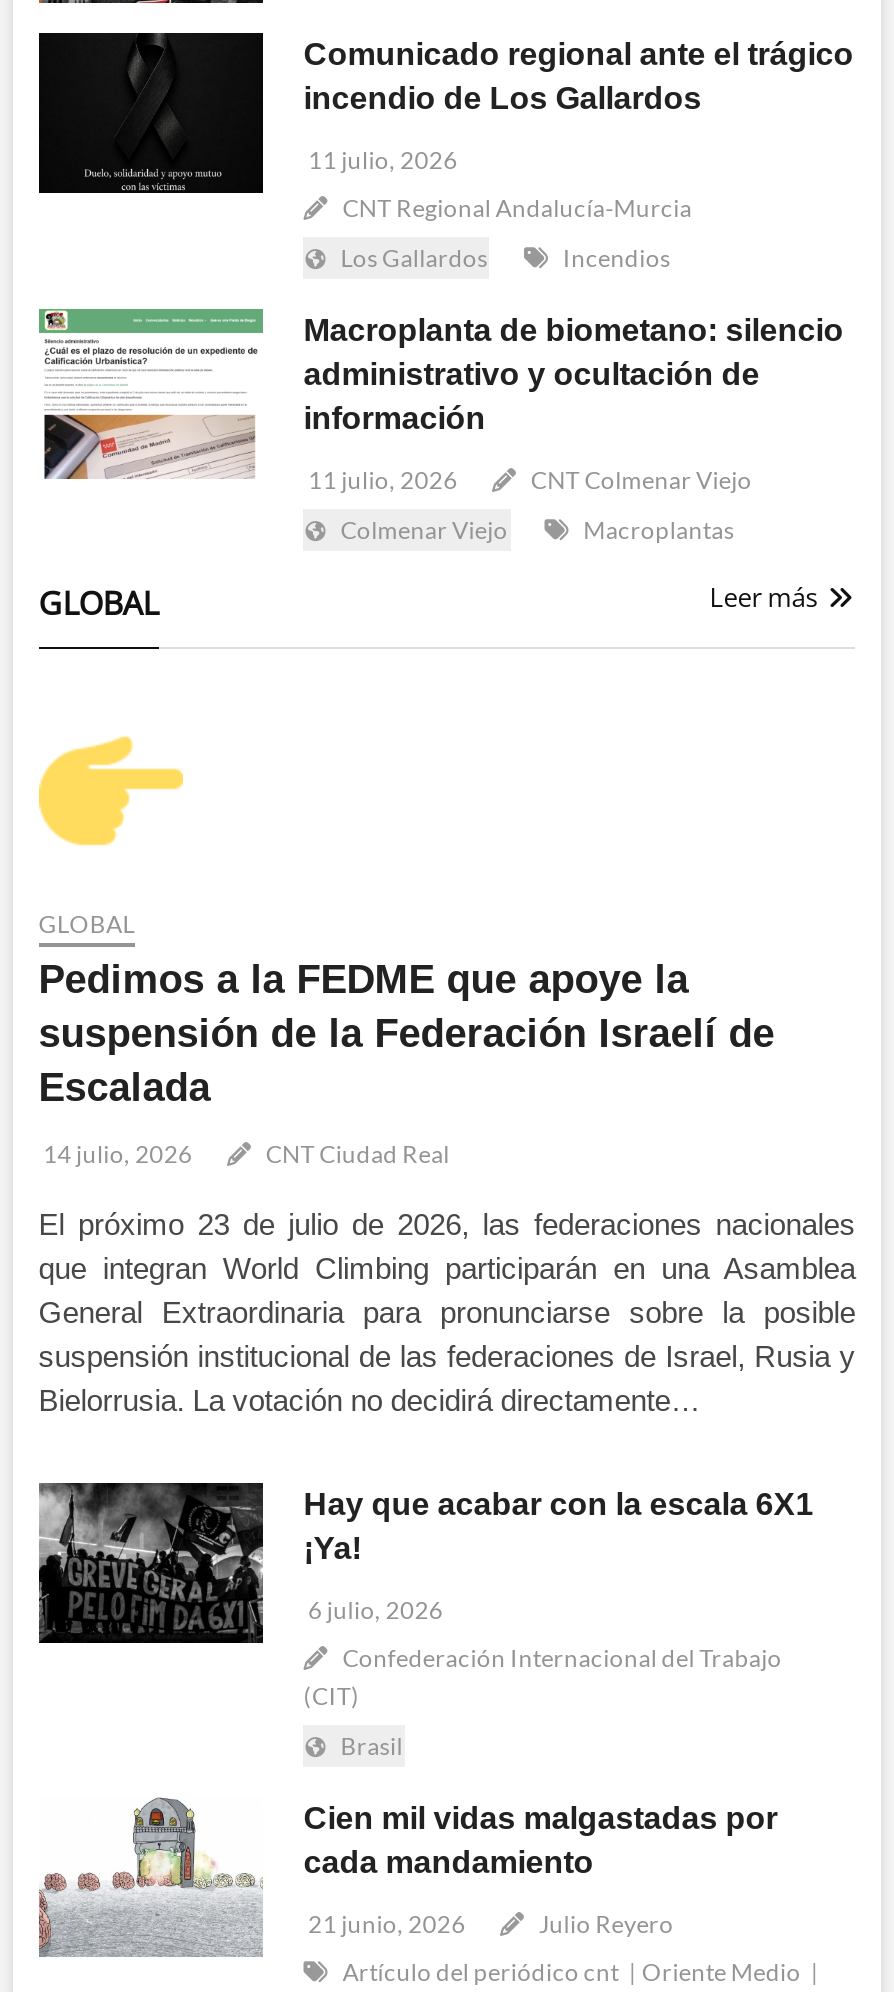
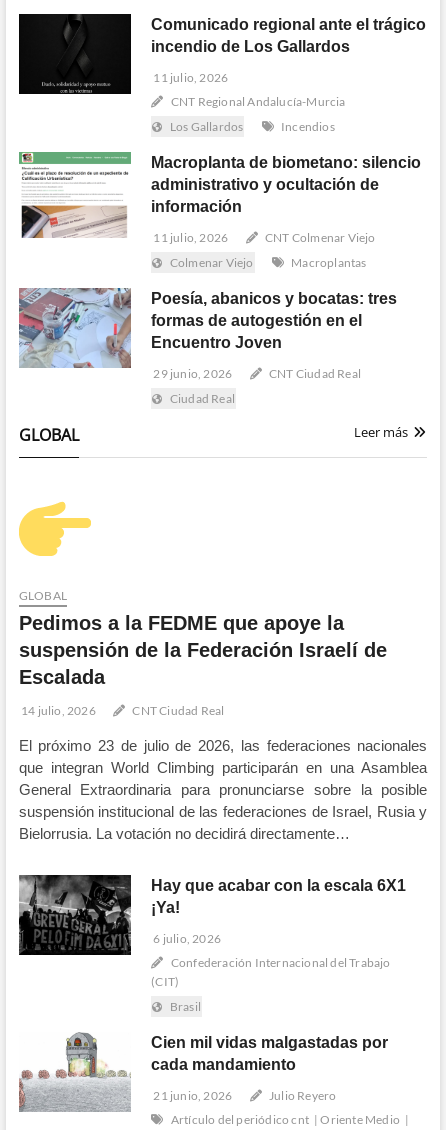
none -> [18,287,397,406] [image] | Poesía, abanicos y bocatas: tres | formas de autogestión en el | Encuentro Joven | 29 junio, 2026 | CNT Ciudad Real | Ciudad Real

